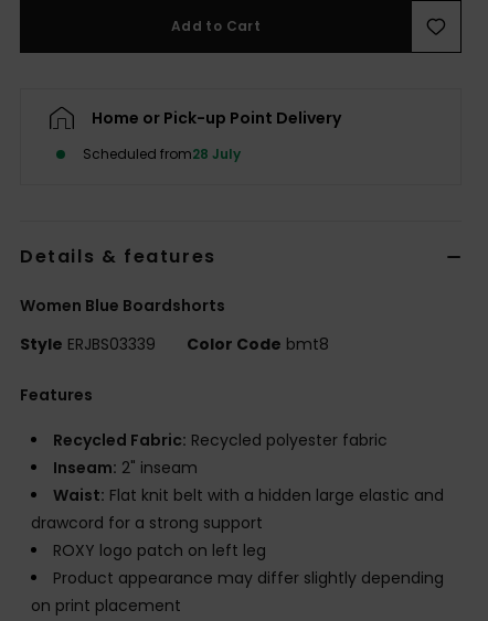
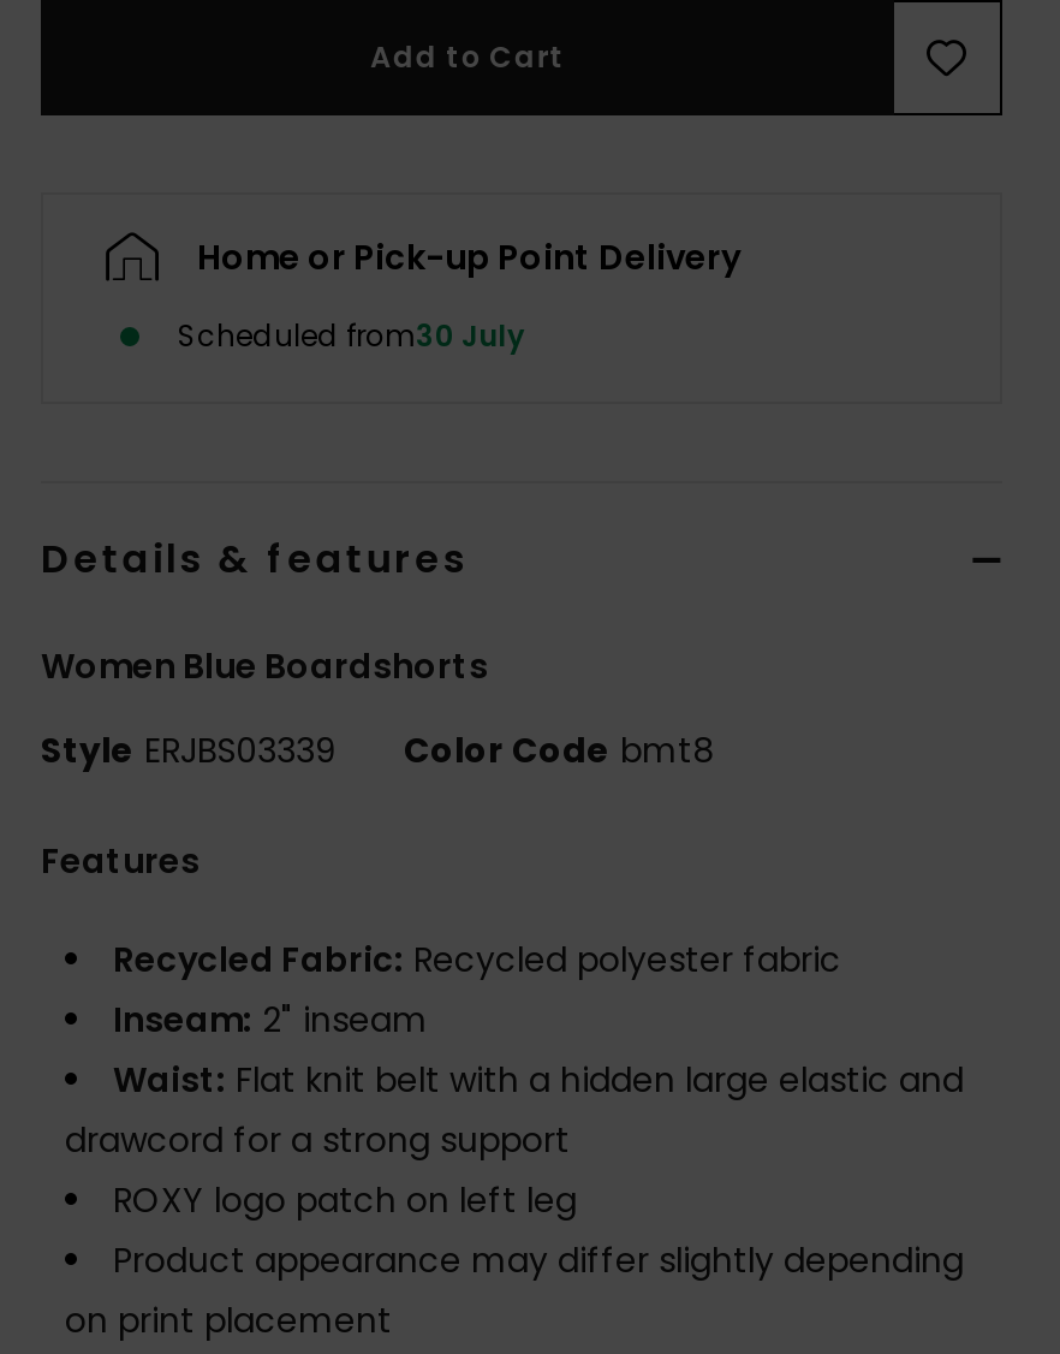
[83,145,241,163] Scheduled from28 July -> [178,315,524,356] Scheduled from30 July

